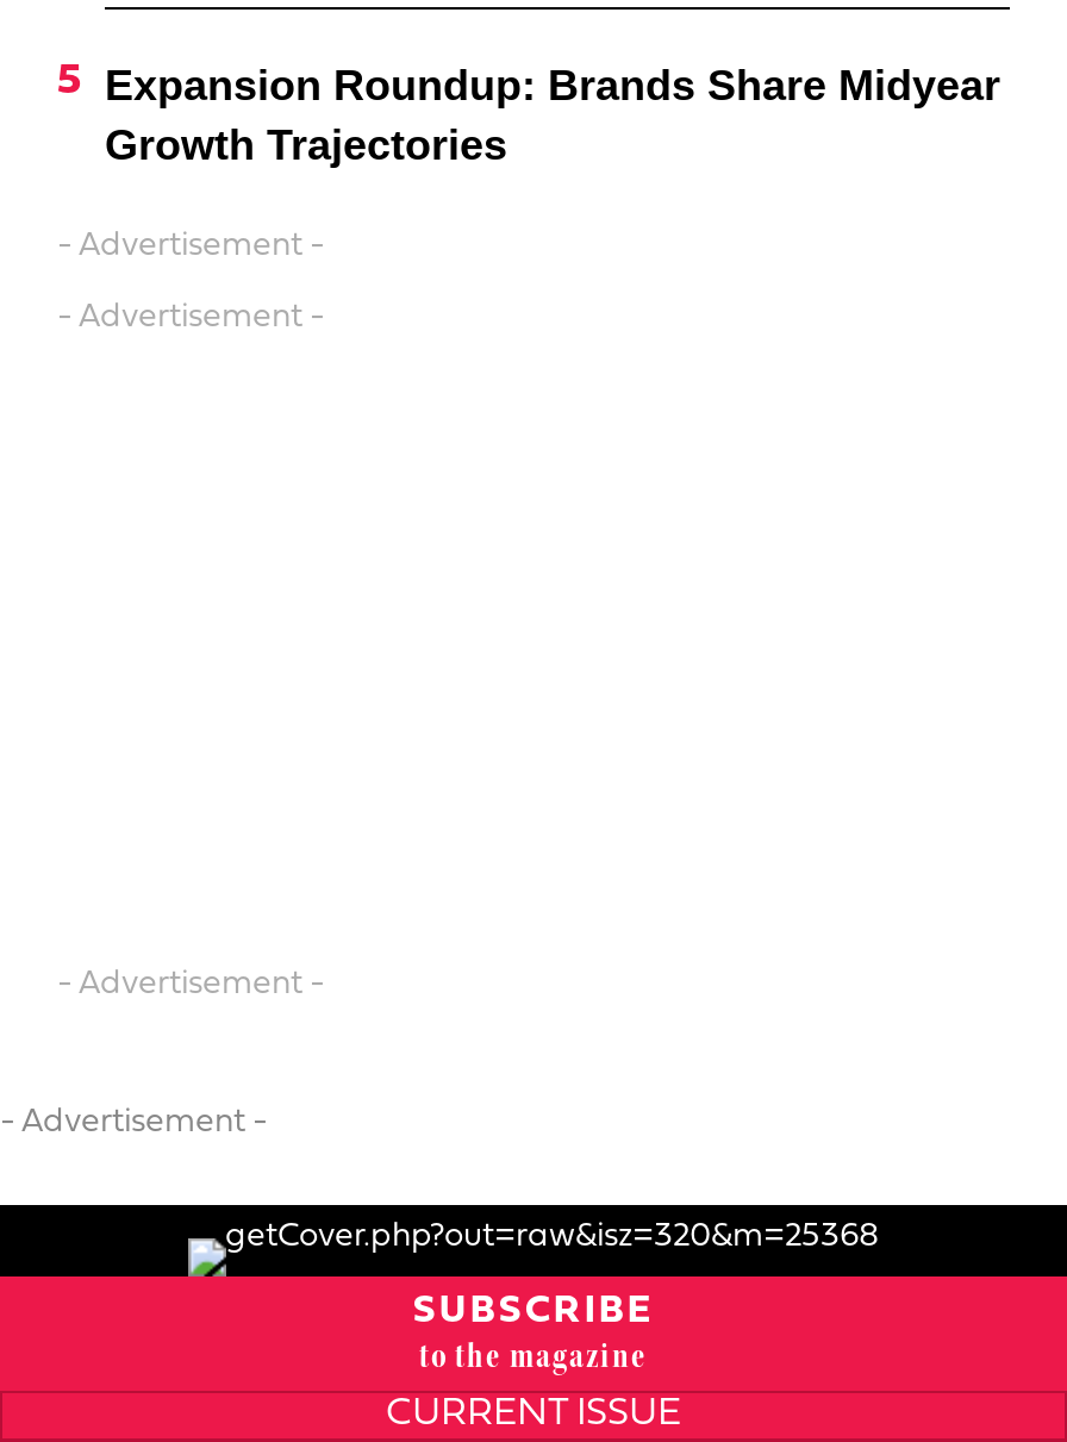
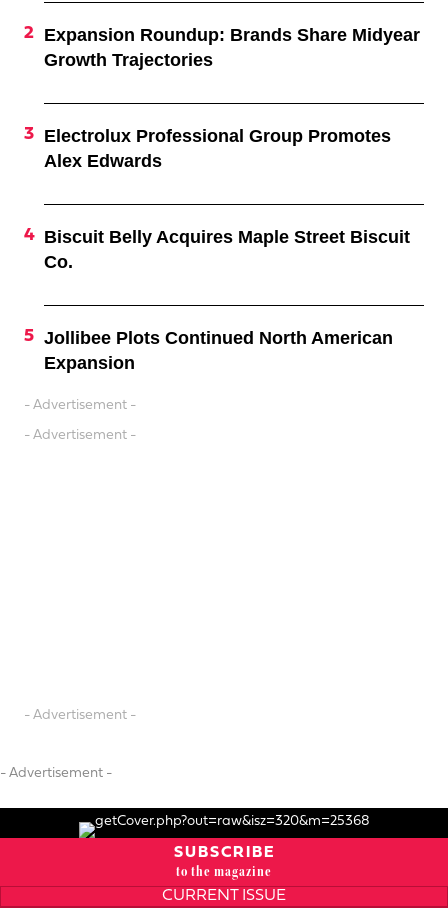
none -> [44,126,391,171] Electrolux Professional Group Promotes | Alex Edwards
none -> [44,227,410,272] Biscuit Belly Acquires Maple Street Biscuit | Co.
none -> [44,328,393,373] Jollibee Plots Continued North American | Expansion

